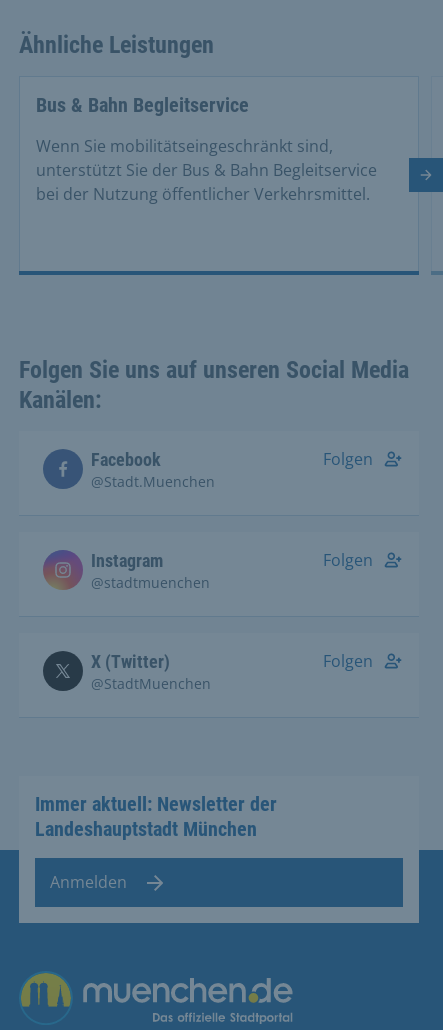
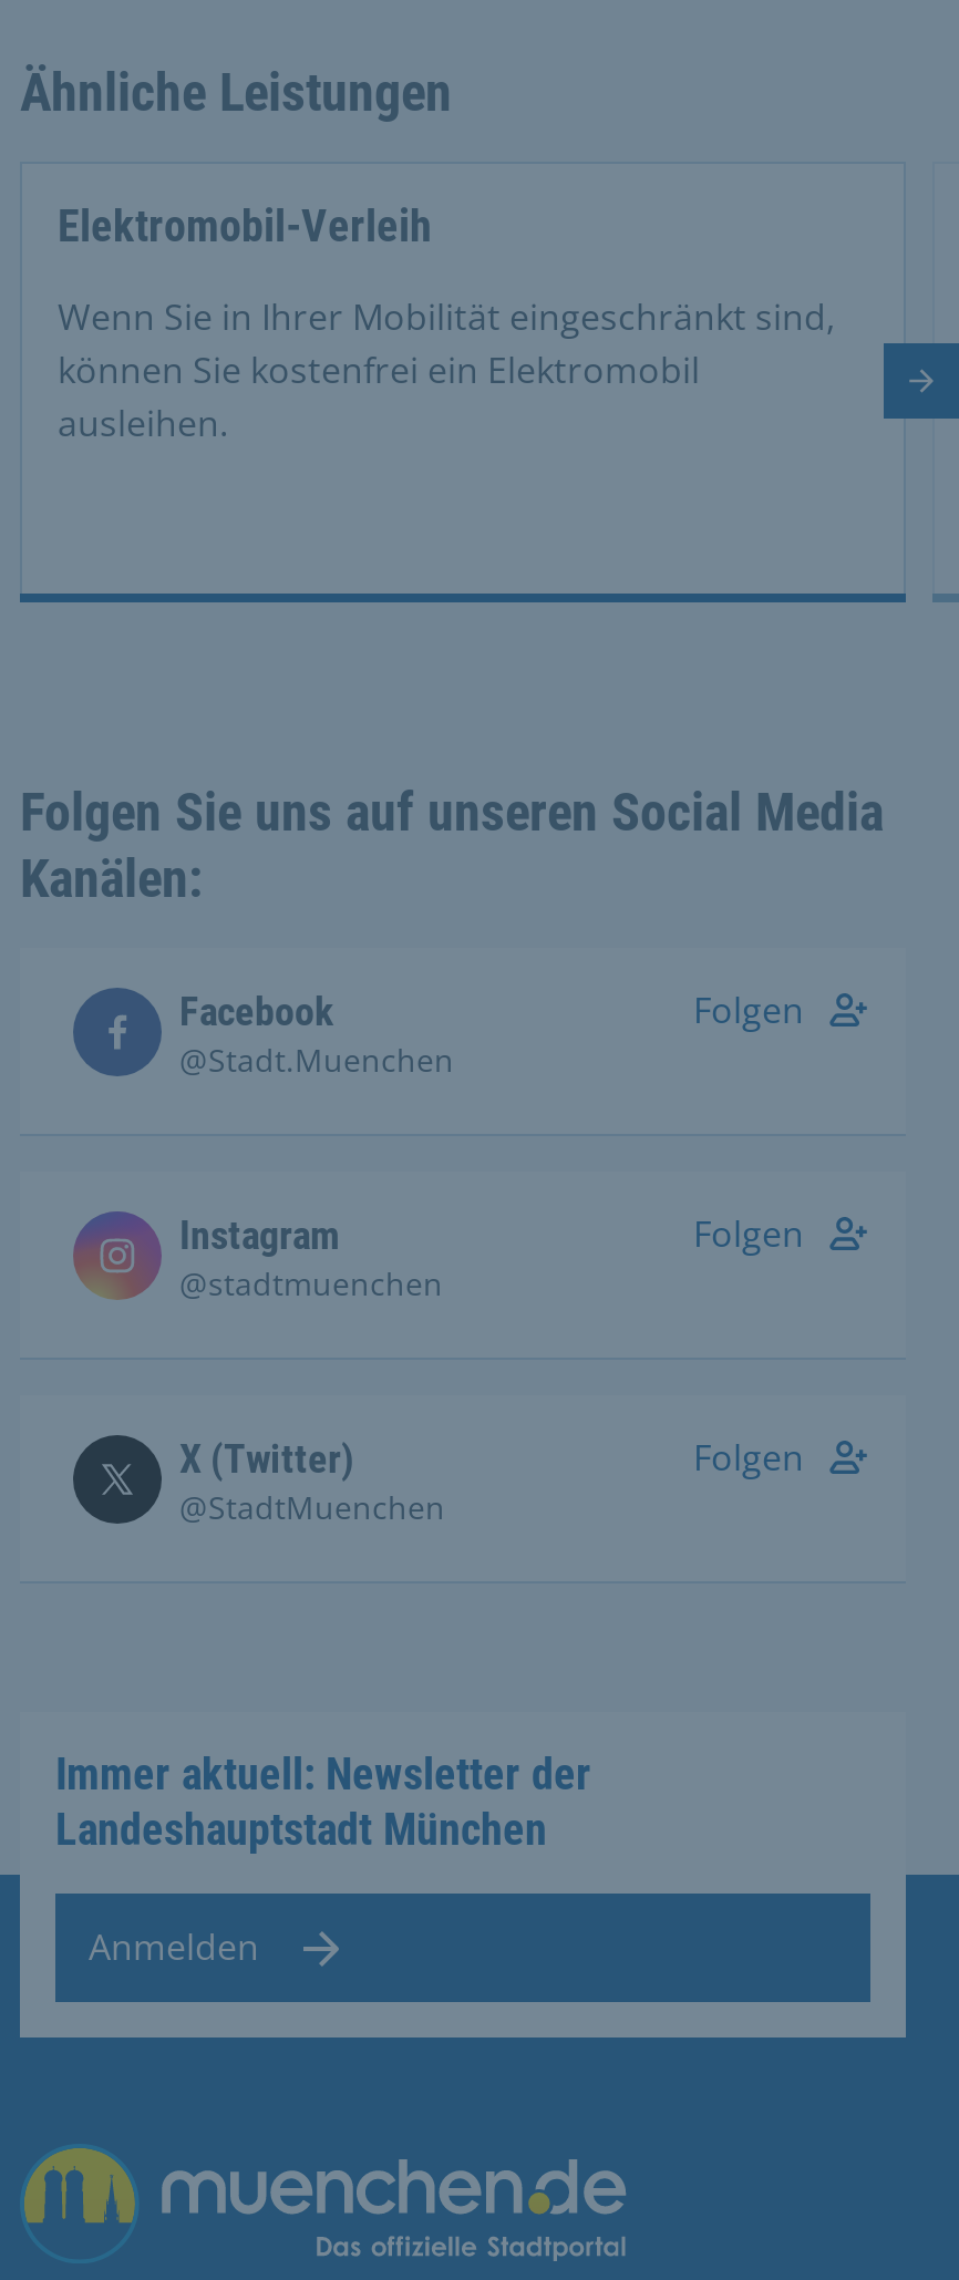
[36,93,249,117] Bus & Bahn Begleitservice -> [58,199,432,252] Elektromobil-Verleih
[36,135,377,205] Wenn Sie mobilitätseingeschränkt sind, | unterstützt Sie der Bus & Bahn Begleitservice | bei der Nutzung öffentlicher Verkehrsmittel. -> [58,292,835,447] Wenn Sie in Ihrer Mobilität eingeschränkt sind, | können Sie kostenfrei ein Elektromobil | ausleihen.

